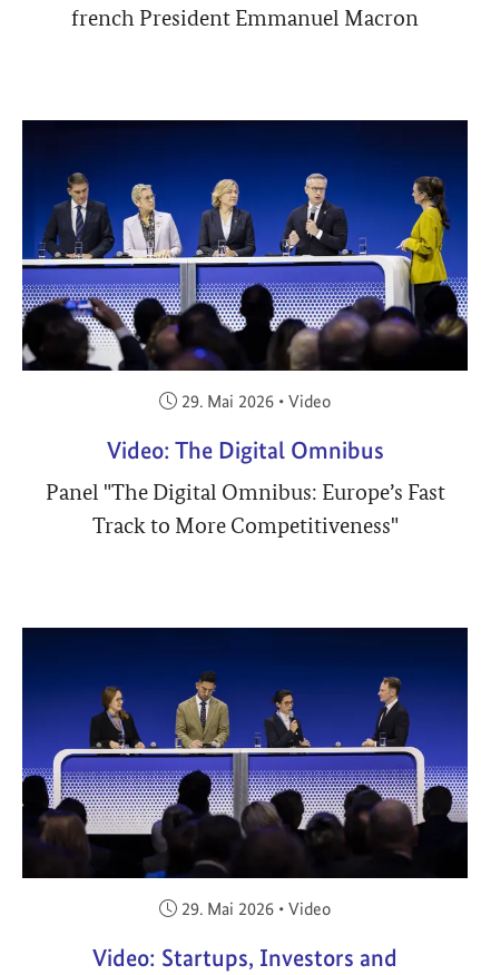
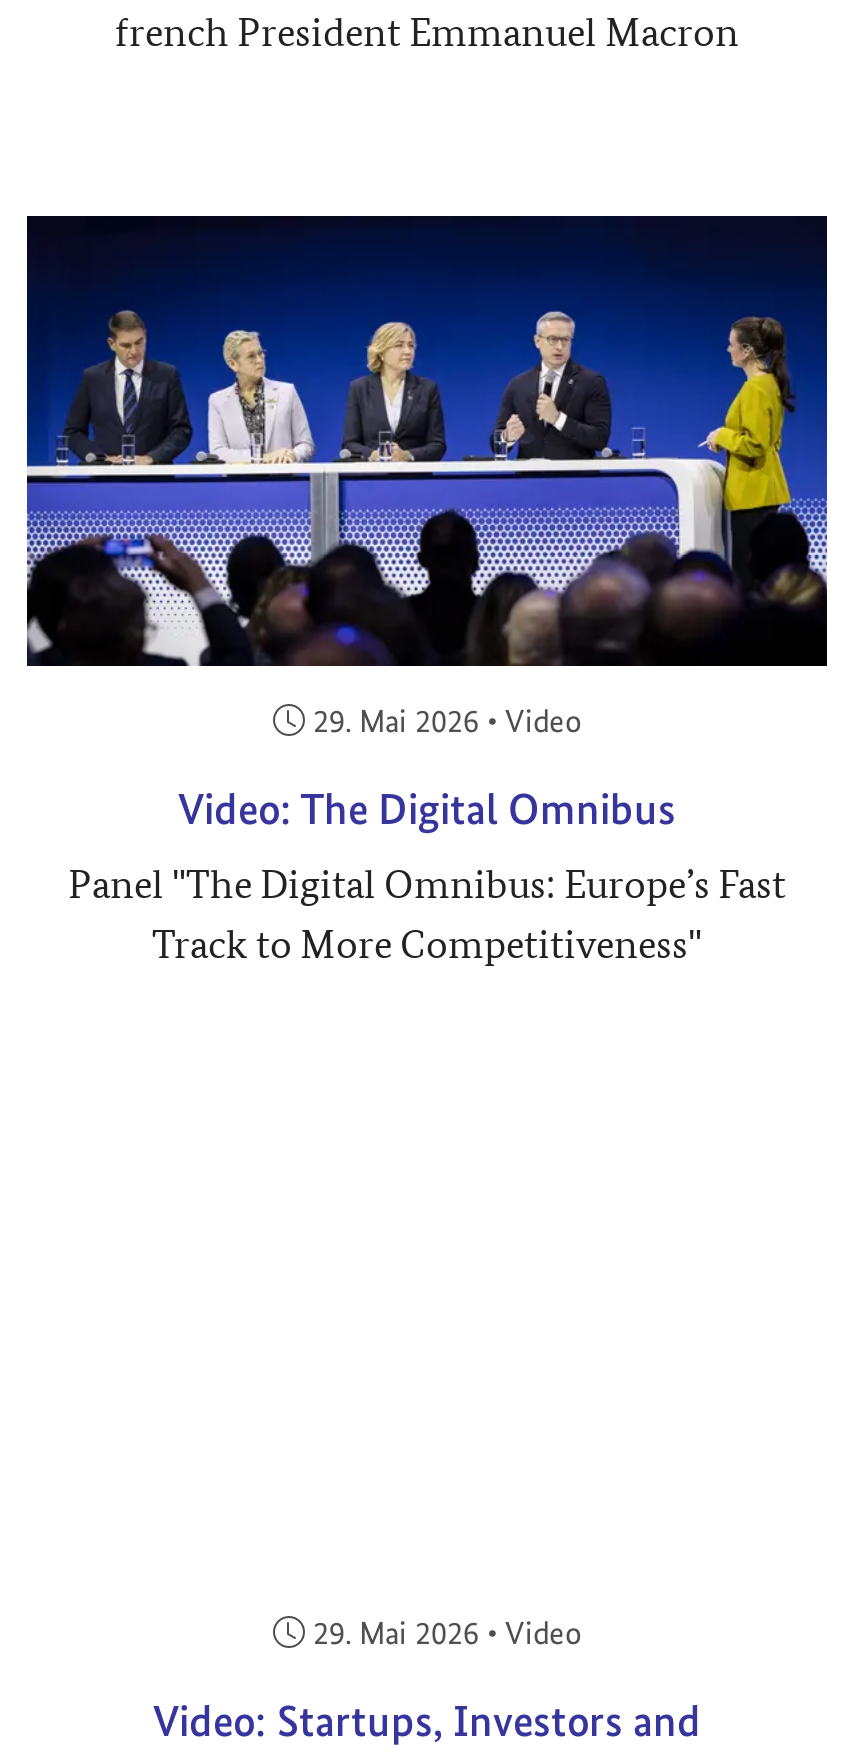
[21,627,469,879] [image] -> none

